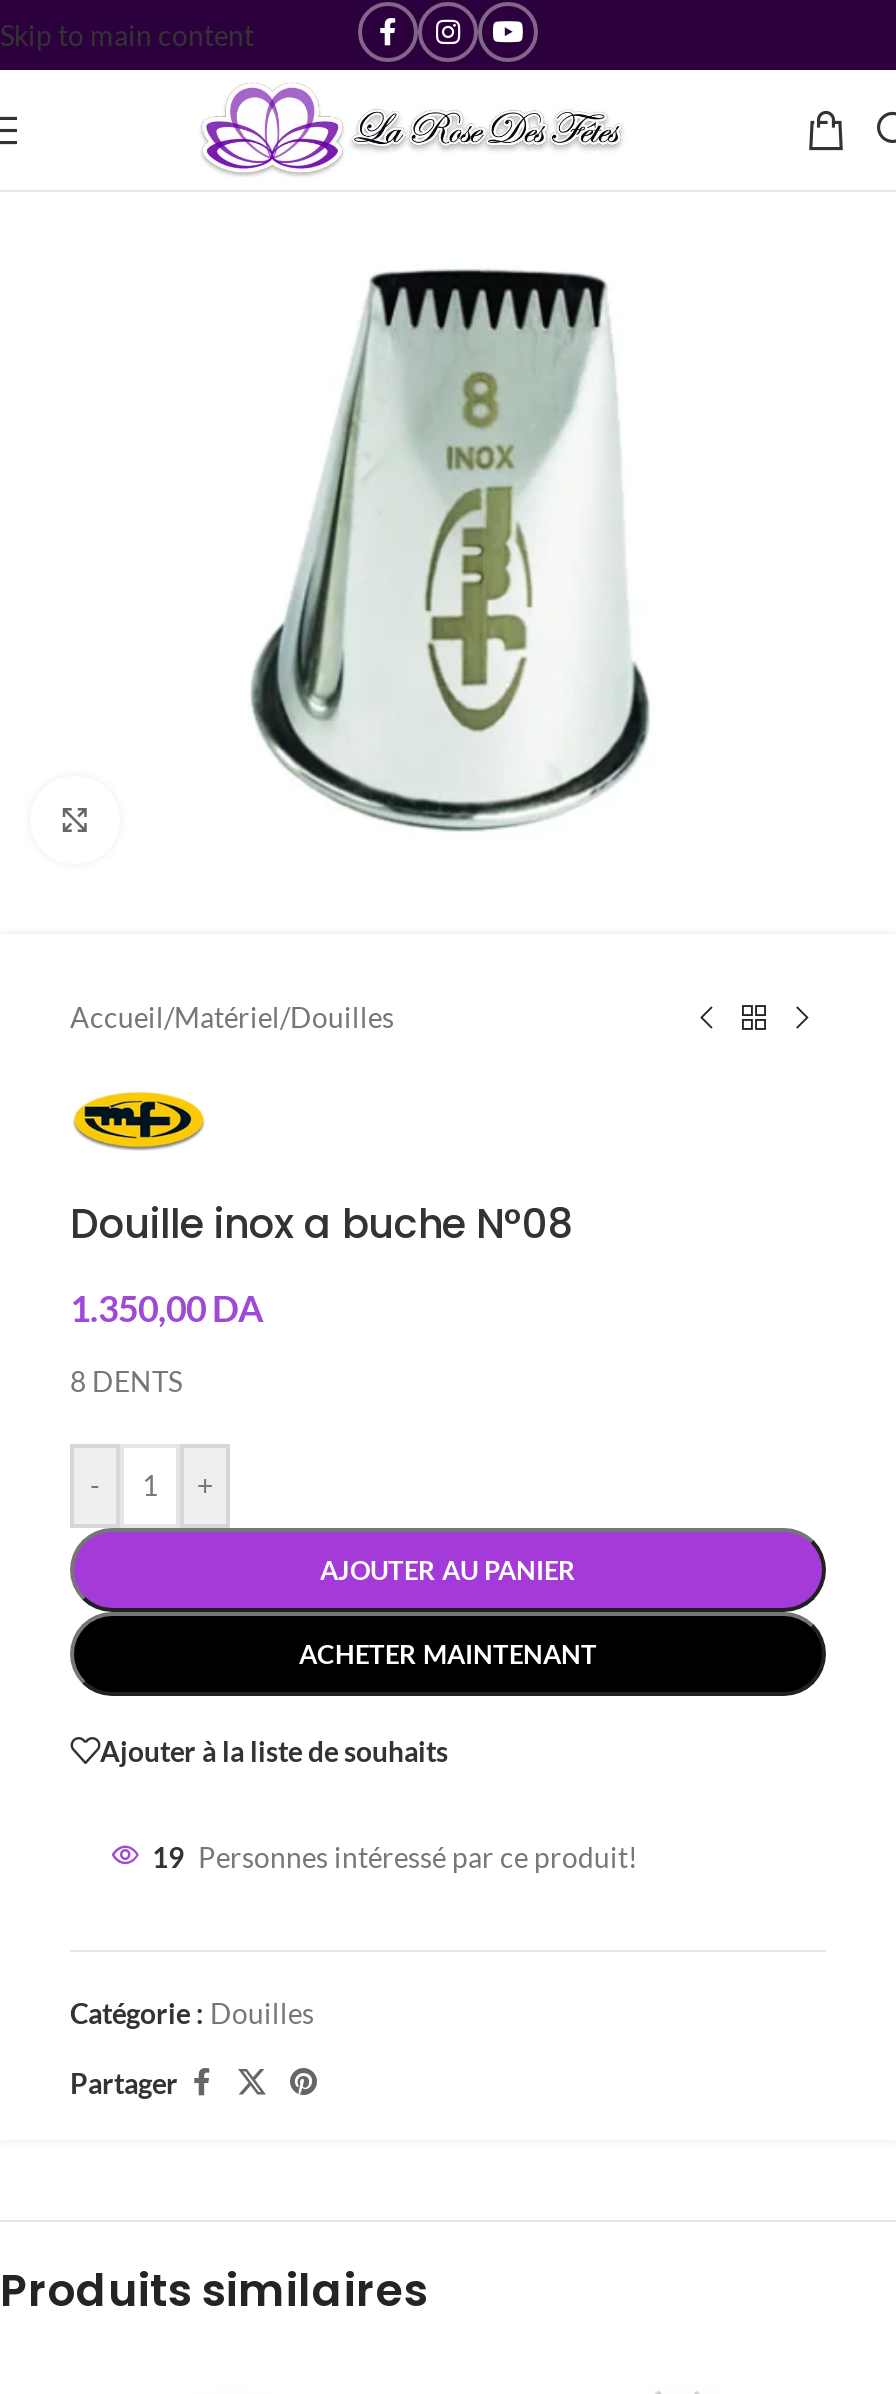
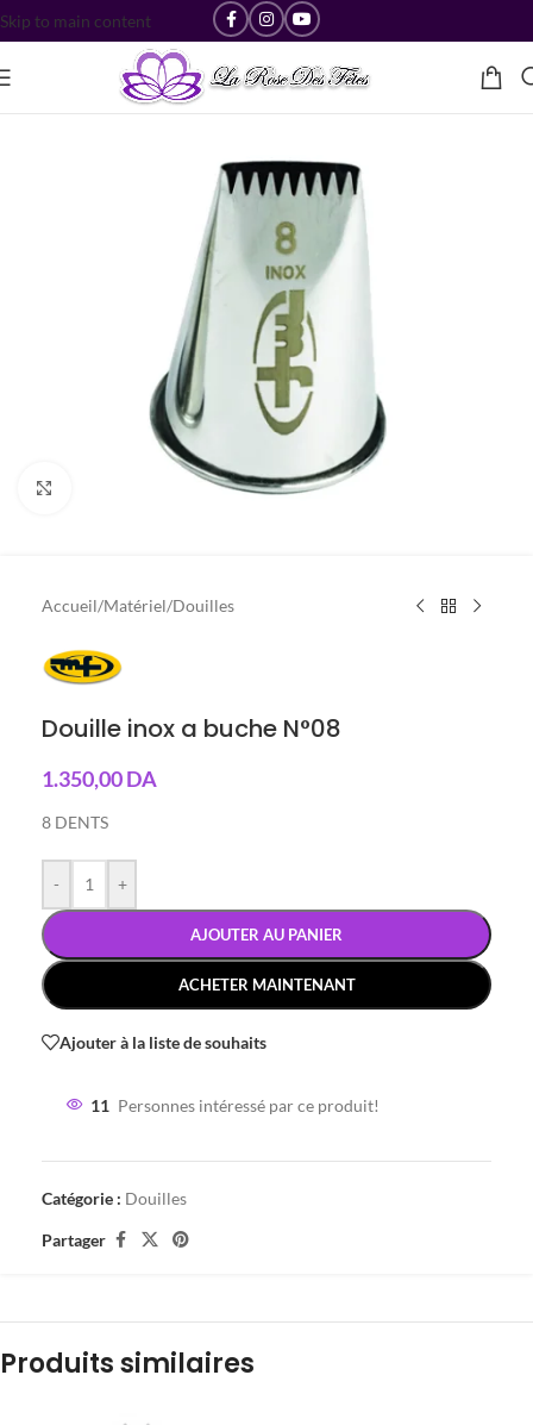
[152,1841,638,1875] 19 Personnes intéressé par ce produit! -> [90,1096,380,1116] 11 Personnes intéressé par ce produit!

